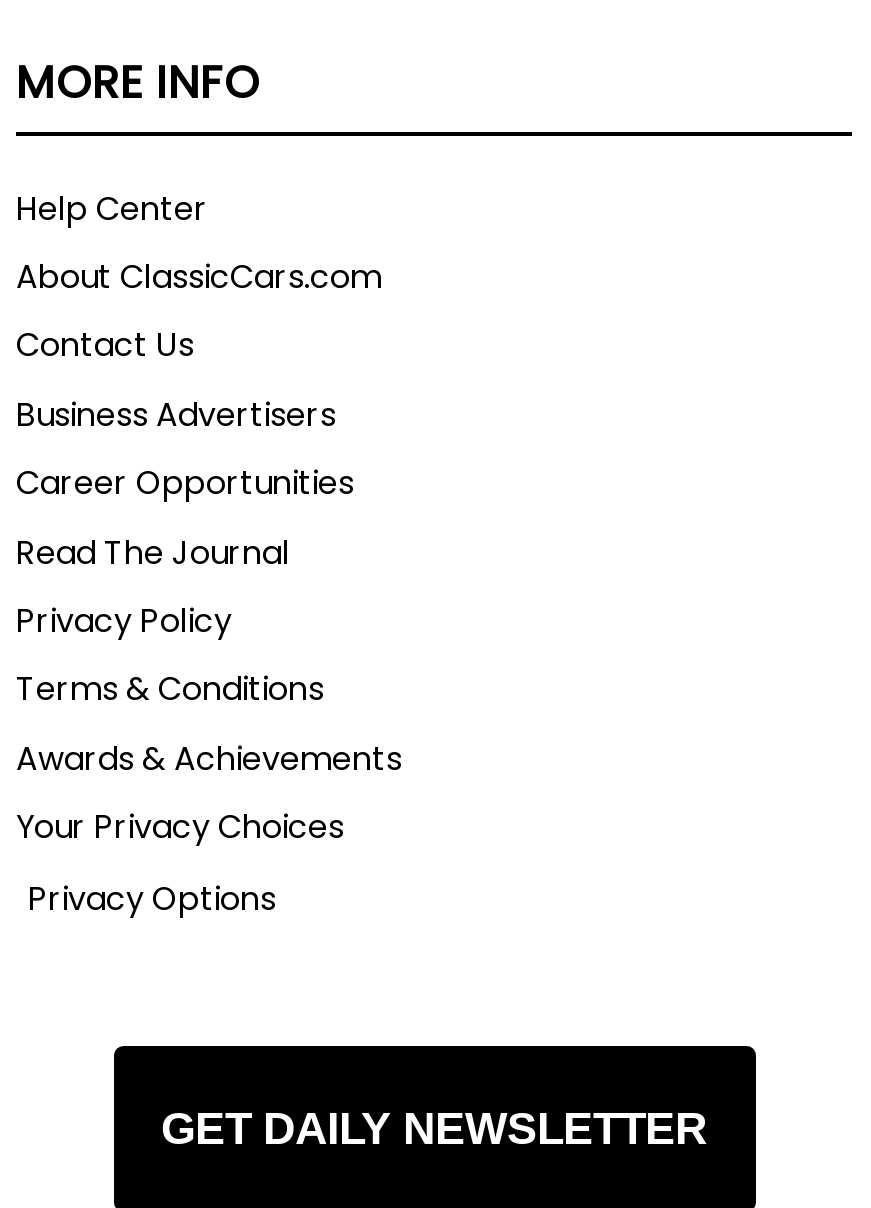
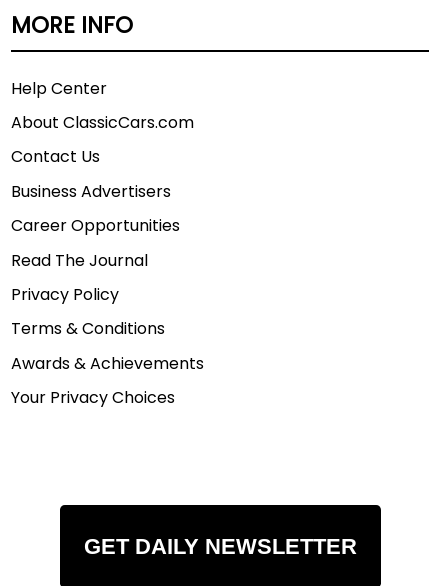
[28,875,276,921] Privacy Options -> none

